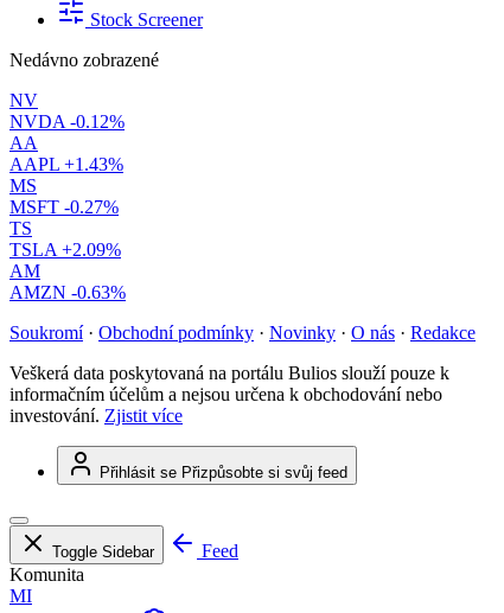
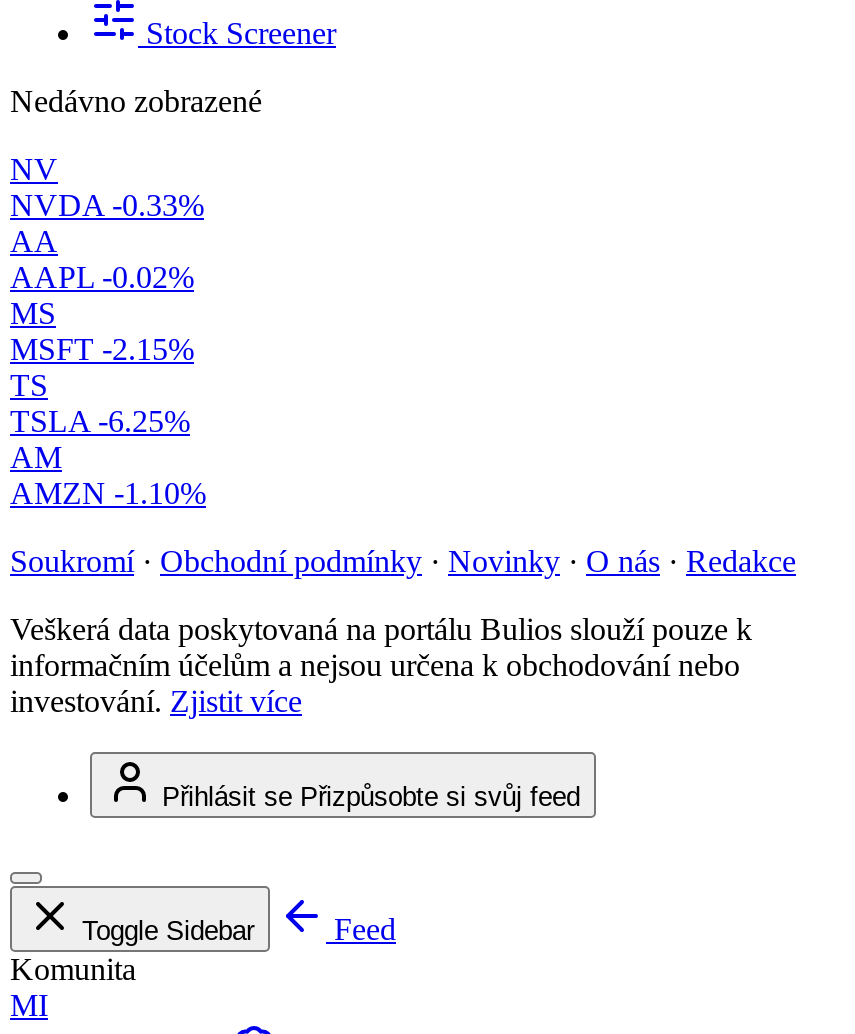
[9,112,125,132] NVDA -0.12% -> [10,188,204,222] NVDA -0.33%
[9,154,123,174] AAPL +1.43% -> [10,260,194,294] AAPL -0.02%
[9,197,119,217] MSFT -0.27% -> [10,332,194,366] MSFT -2.15%
[9,240,121,260] TSLA +2.09% -> [10,404,190,438] TSLA -6.25%
[9,282,126,302] AMZN -0.63% -> [10,476,206,510] AMZN -1.10%

